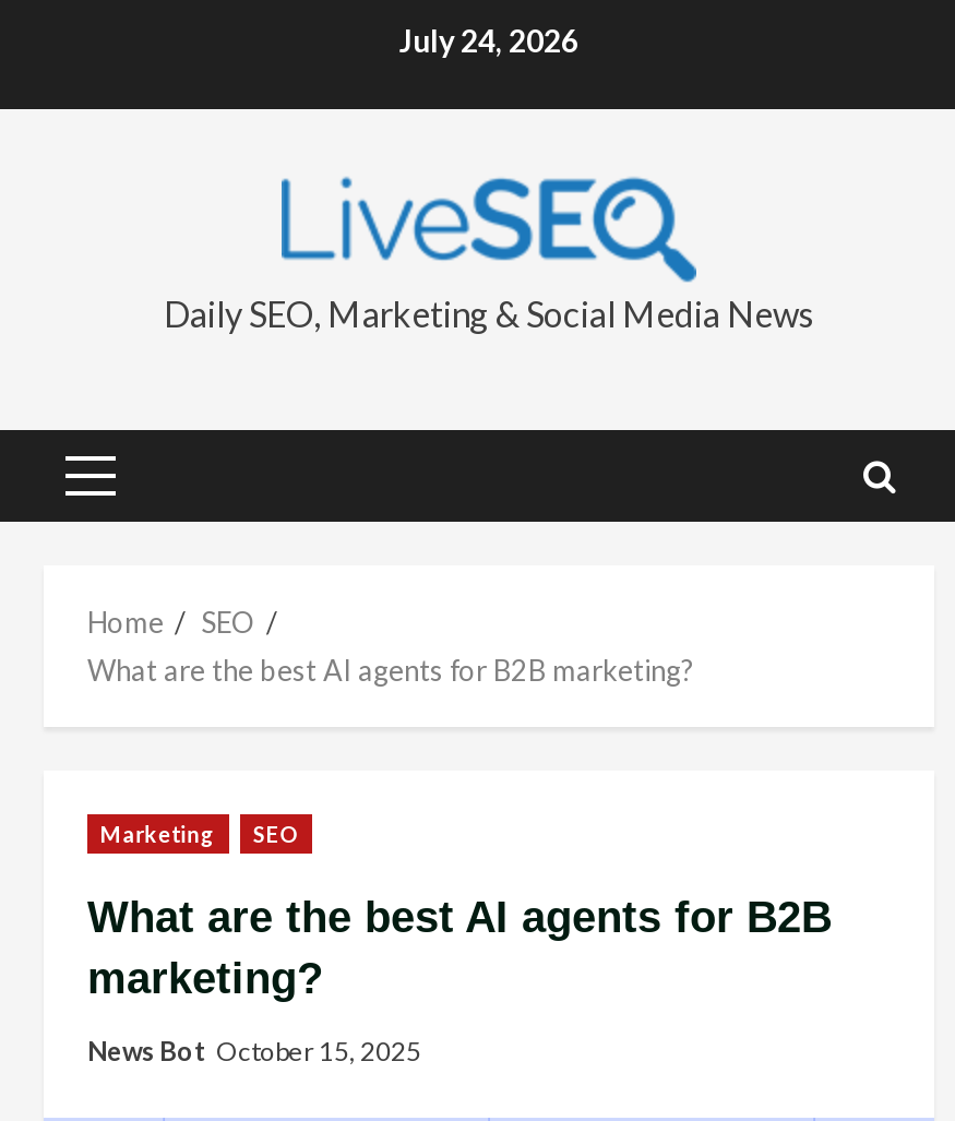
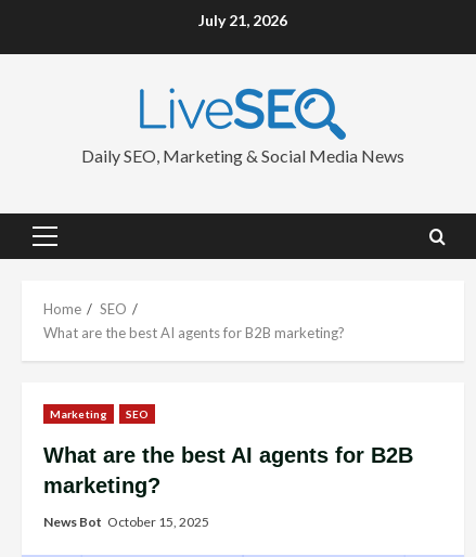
[399,21,578,58] July 24, 2026 -> [198,10,287,29] July 21, 2026

